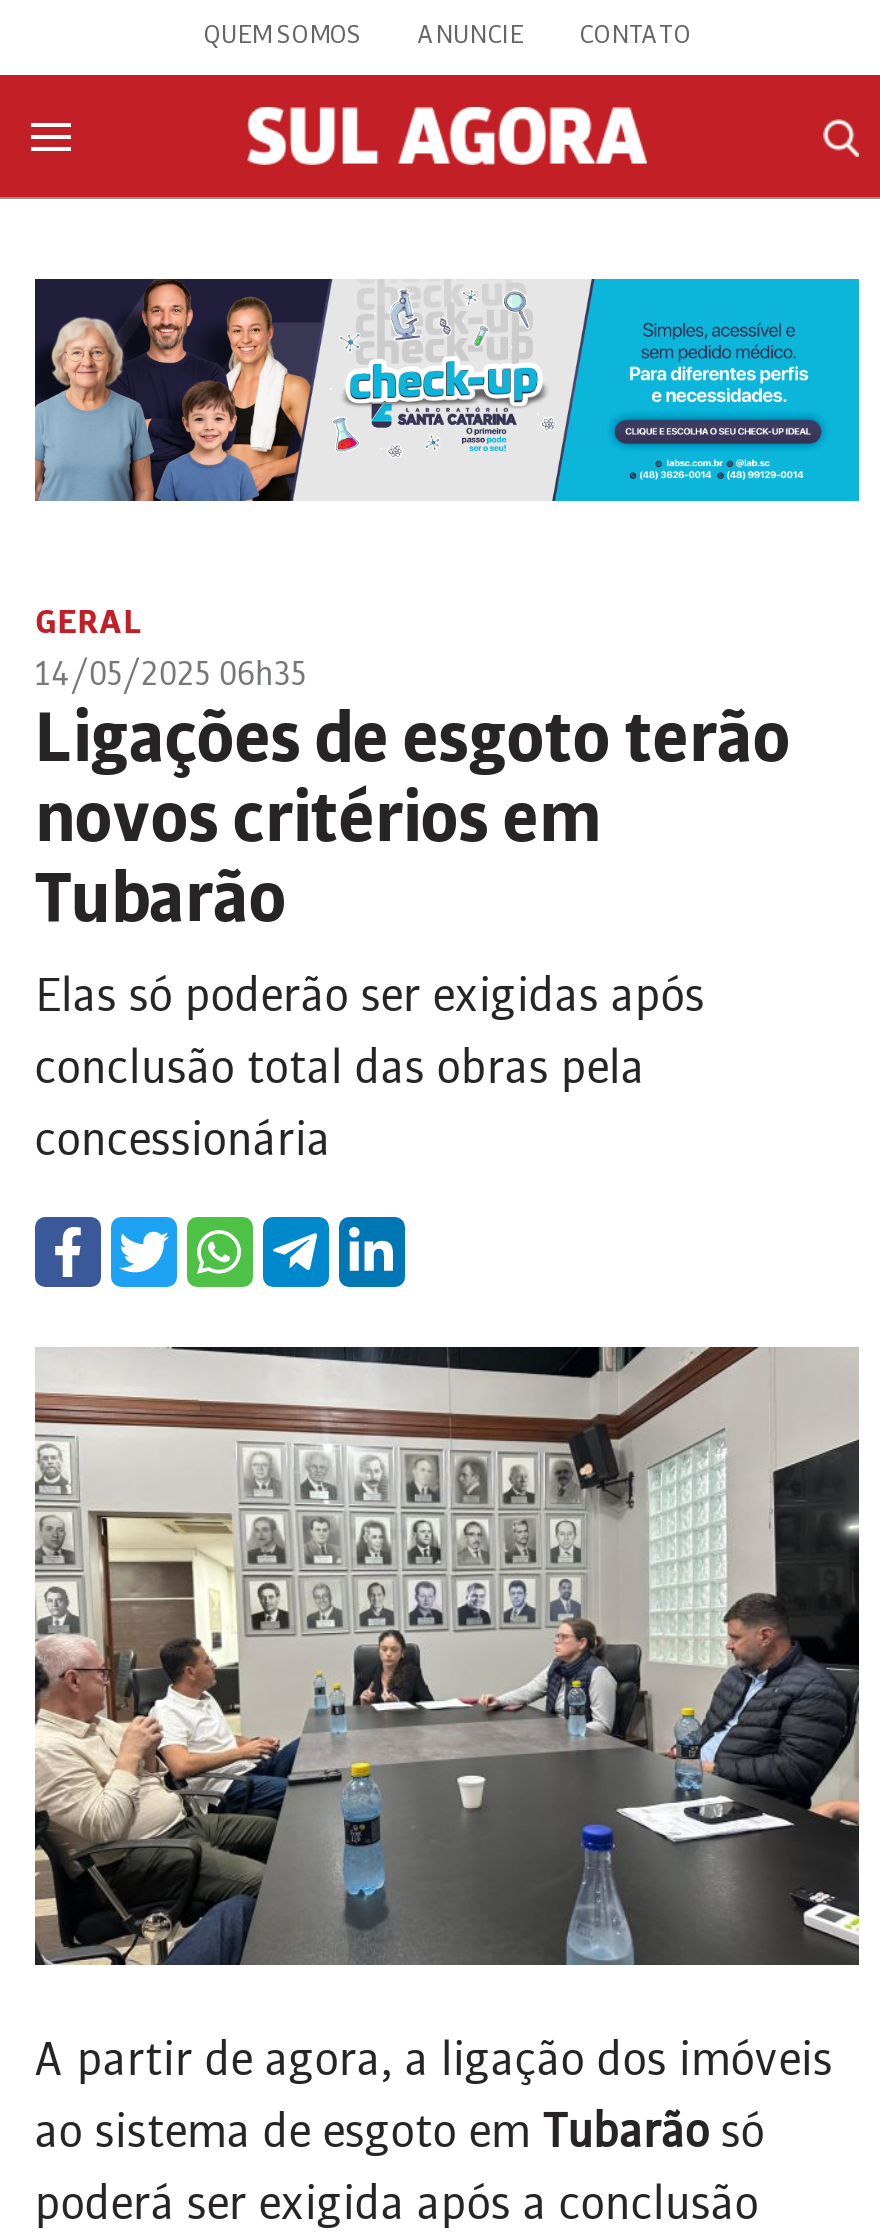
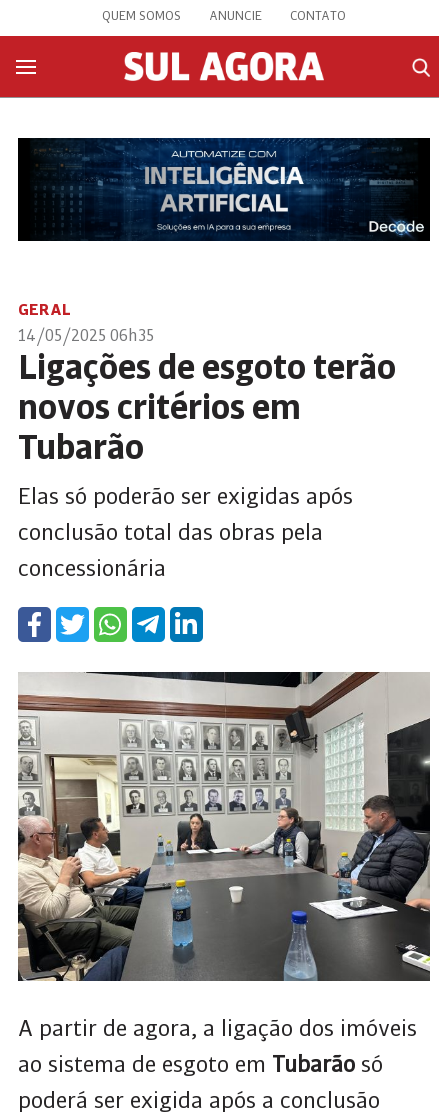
[33,277,861,503] [image] -> [17,137,431,249] [image]

